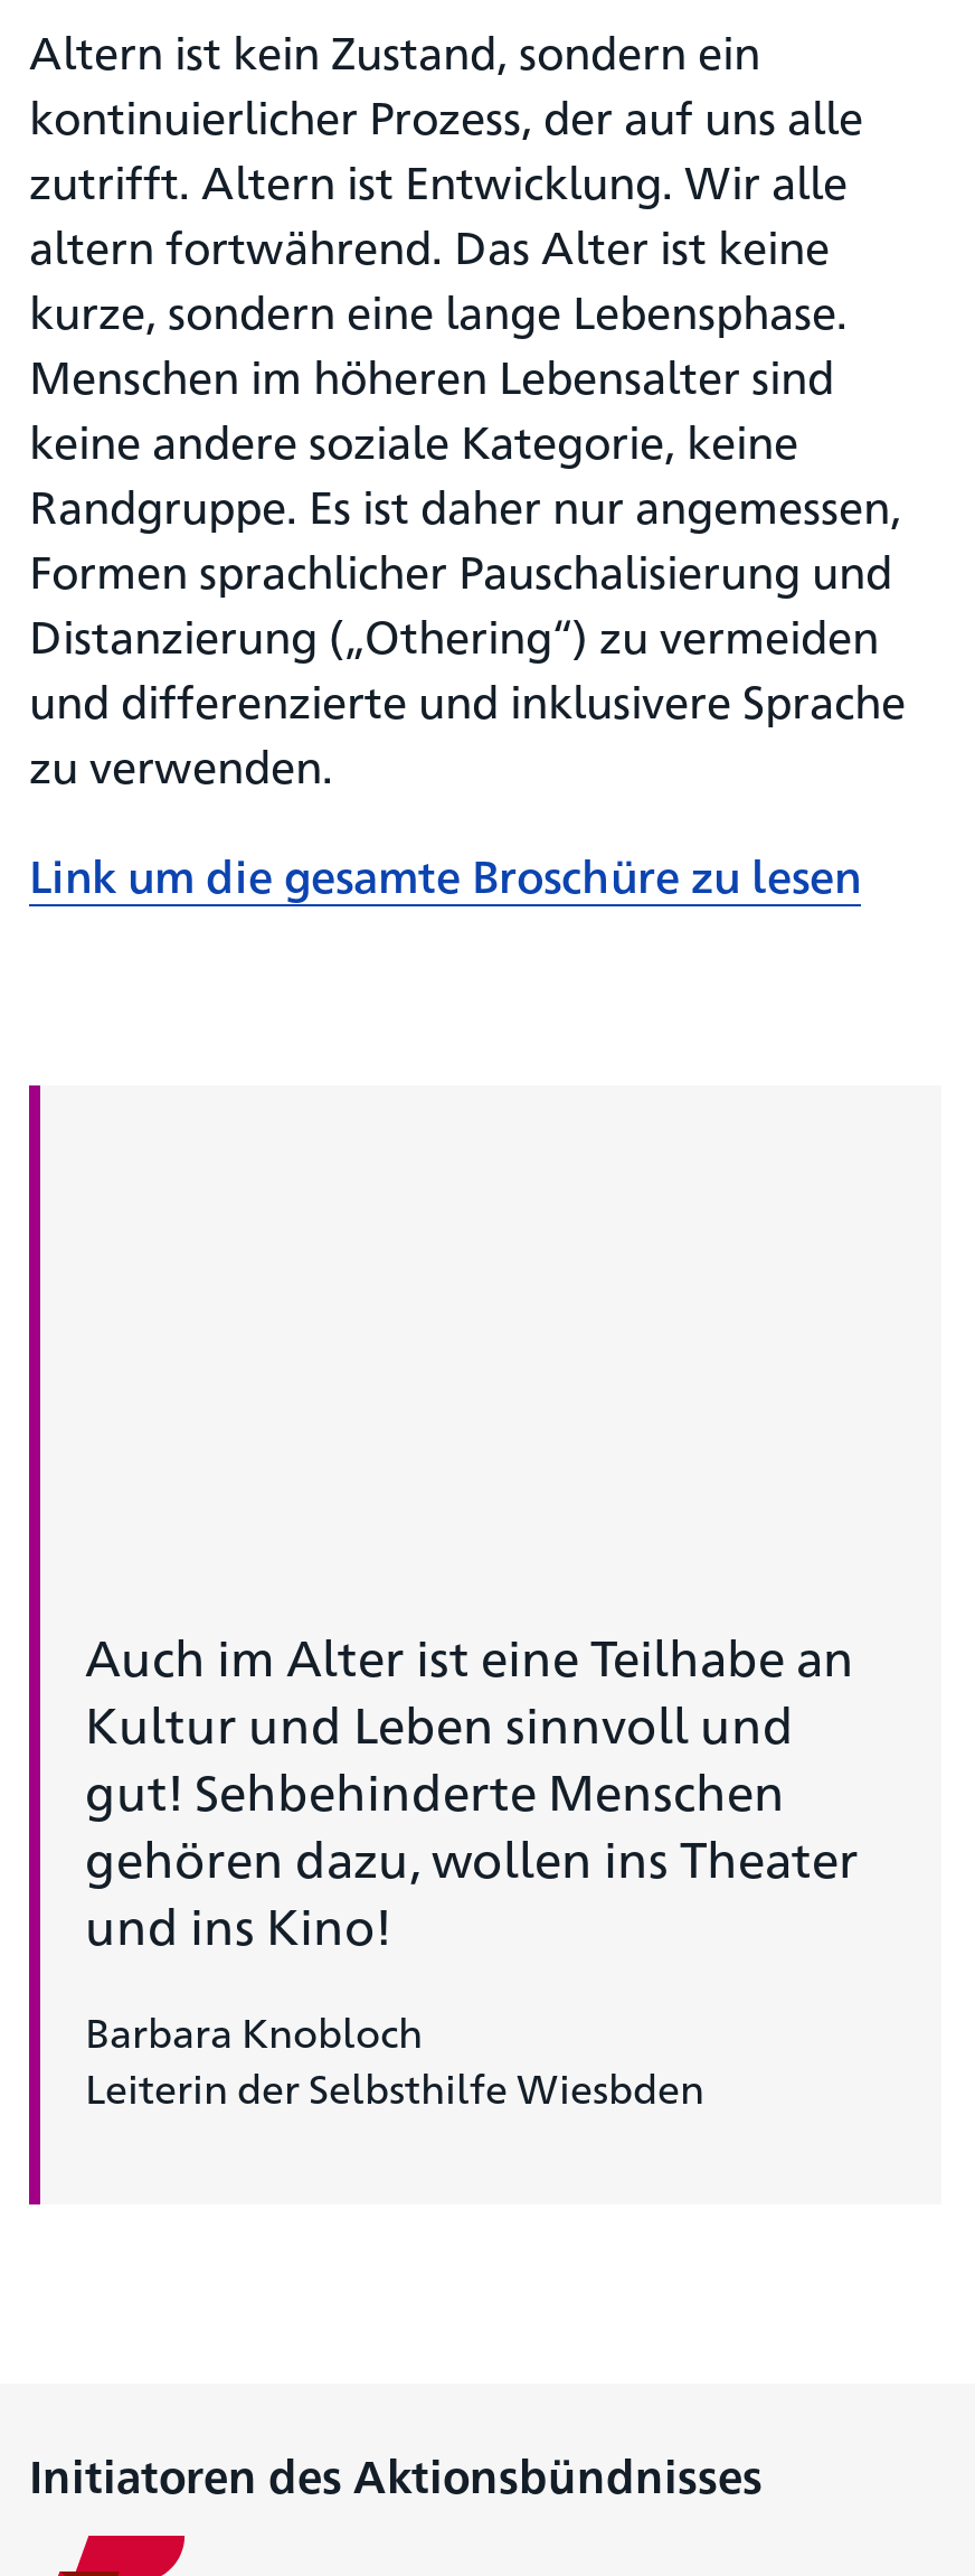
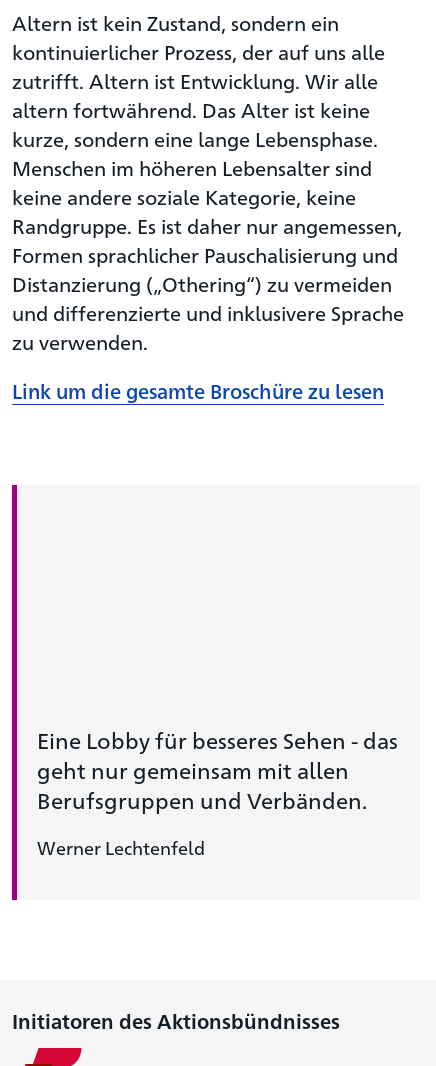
[85,1622,859,1956] Auch im Alter ist eine Teilhabe an | Kultur und Leben sinnvoll und | gut! Sehbehinderte Menschen | gehören dazu, wollen ins Theater | und ins Kino! -> [37,725,398,814] Eine Lobby für besseres Sehen - das | geht nur gemeinsam mit allen | Berufsgruppen und Verbänden.
[85,2003,704,2112] Barbara Knobloch | Leiterin der Selbsthilfe Wiesbden -> [37,835,205,859] Werner Lechtenfeld

